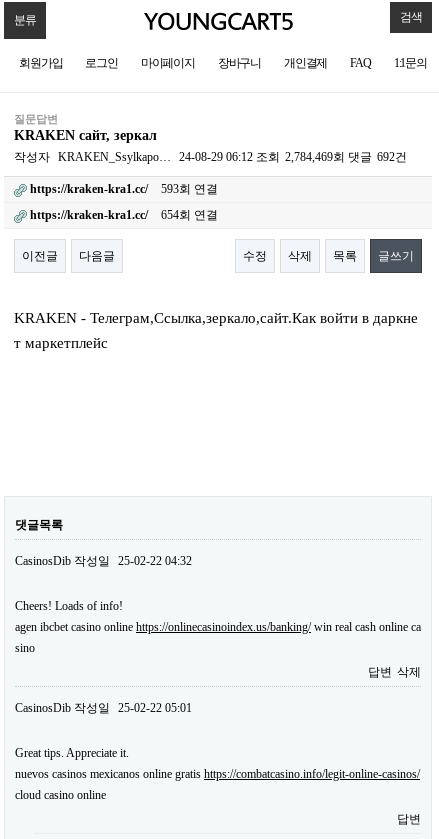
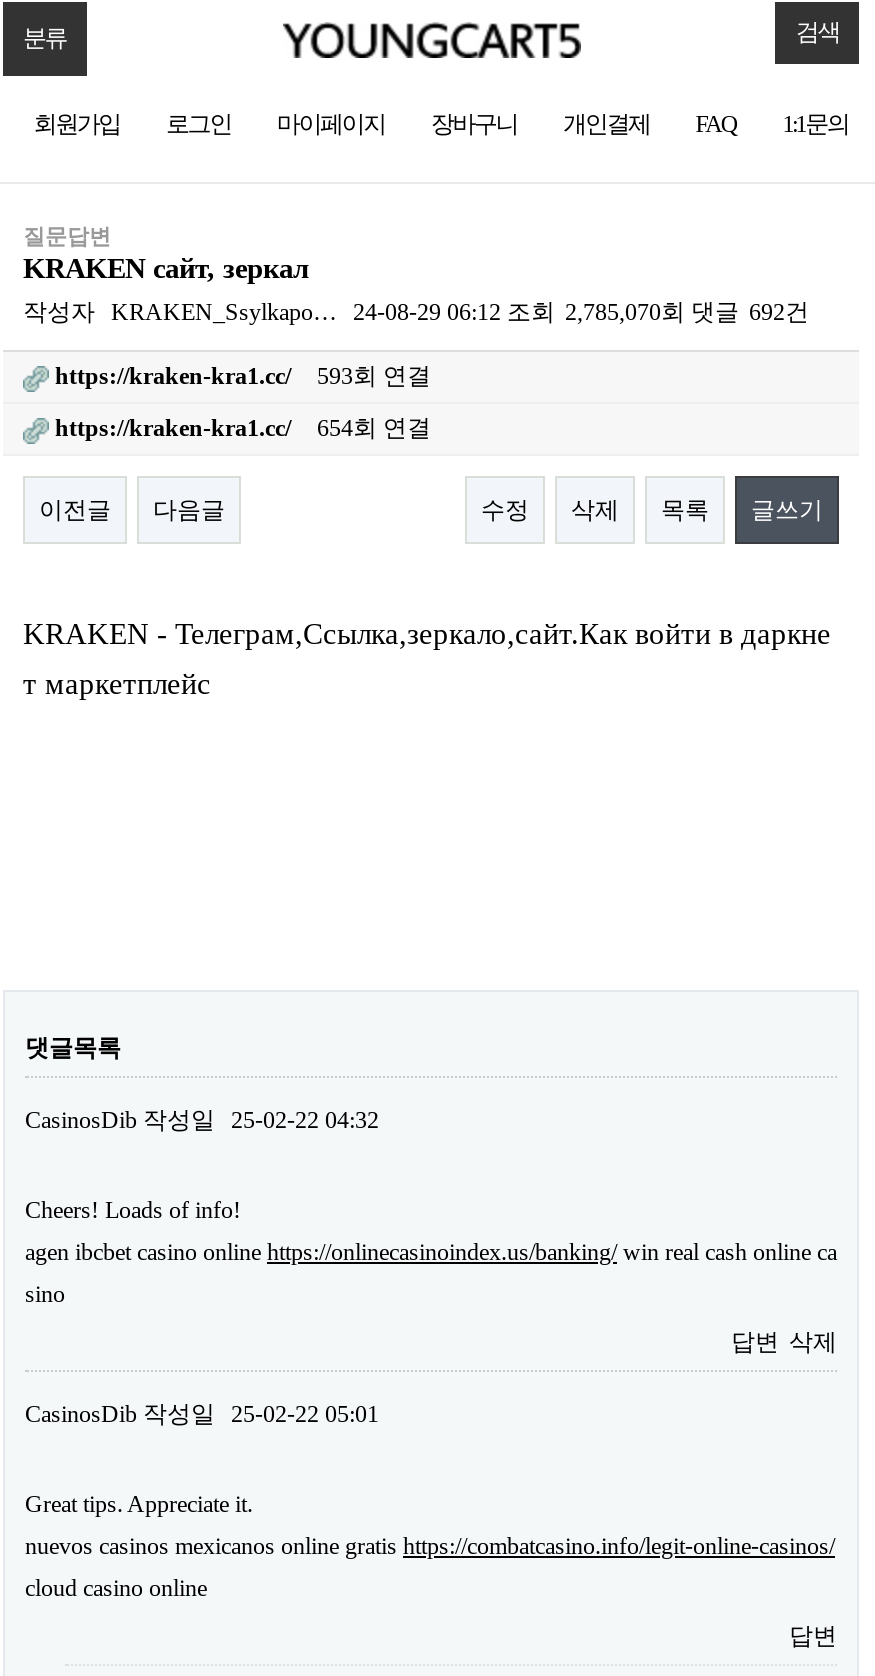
[14,150,407,164] 작성자 KRAKEN_Ssylkapo… 24-08-29 06:12 조회 2,784,469회 댓글 692건 -> [23,298,809,326] 작성자 KRAKEN_Ssylkapo… 24-08-29 06:12 조회 2,785,070회 댓글 692건

